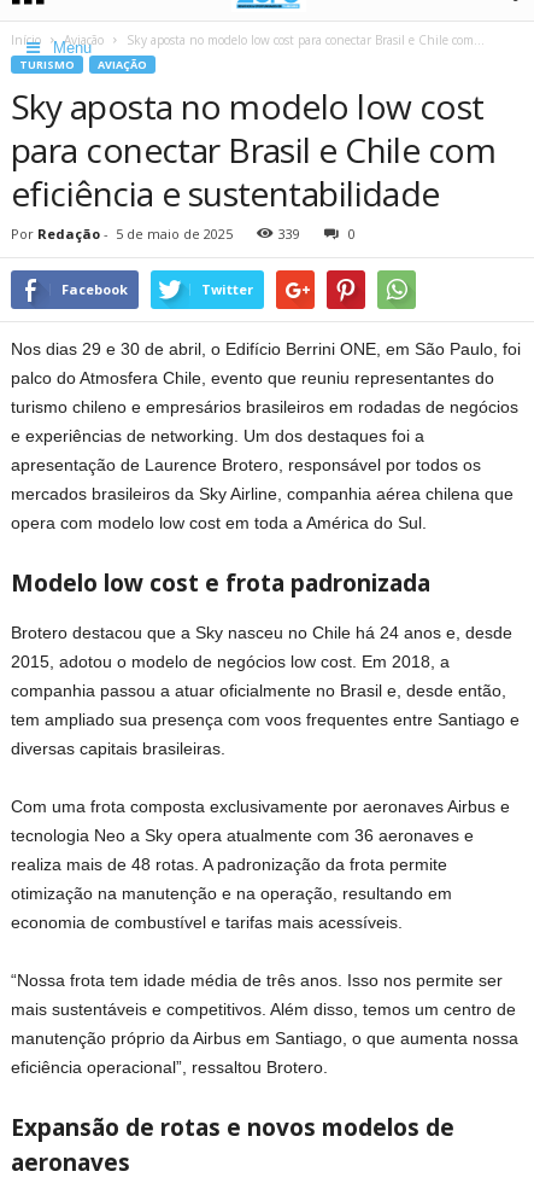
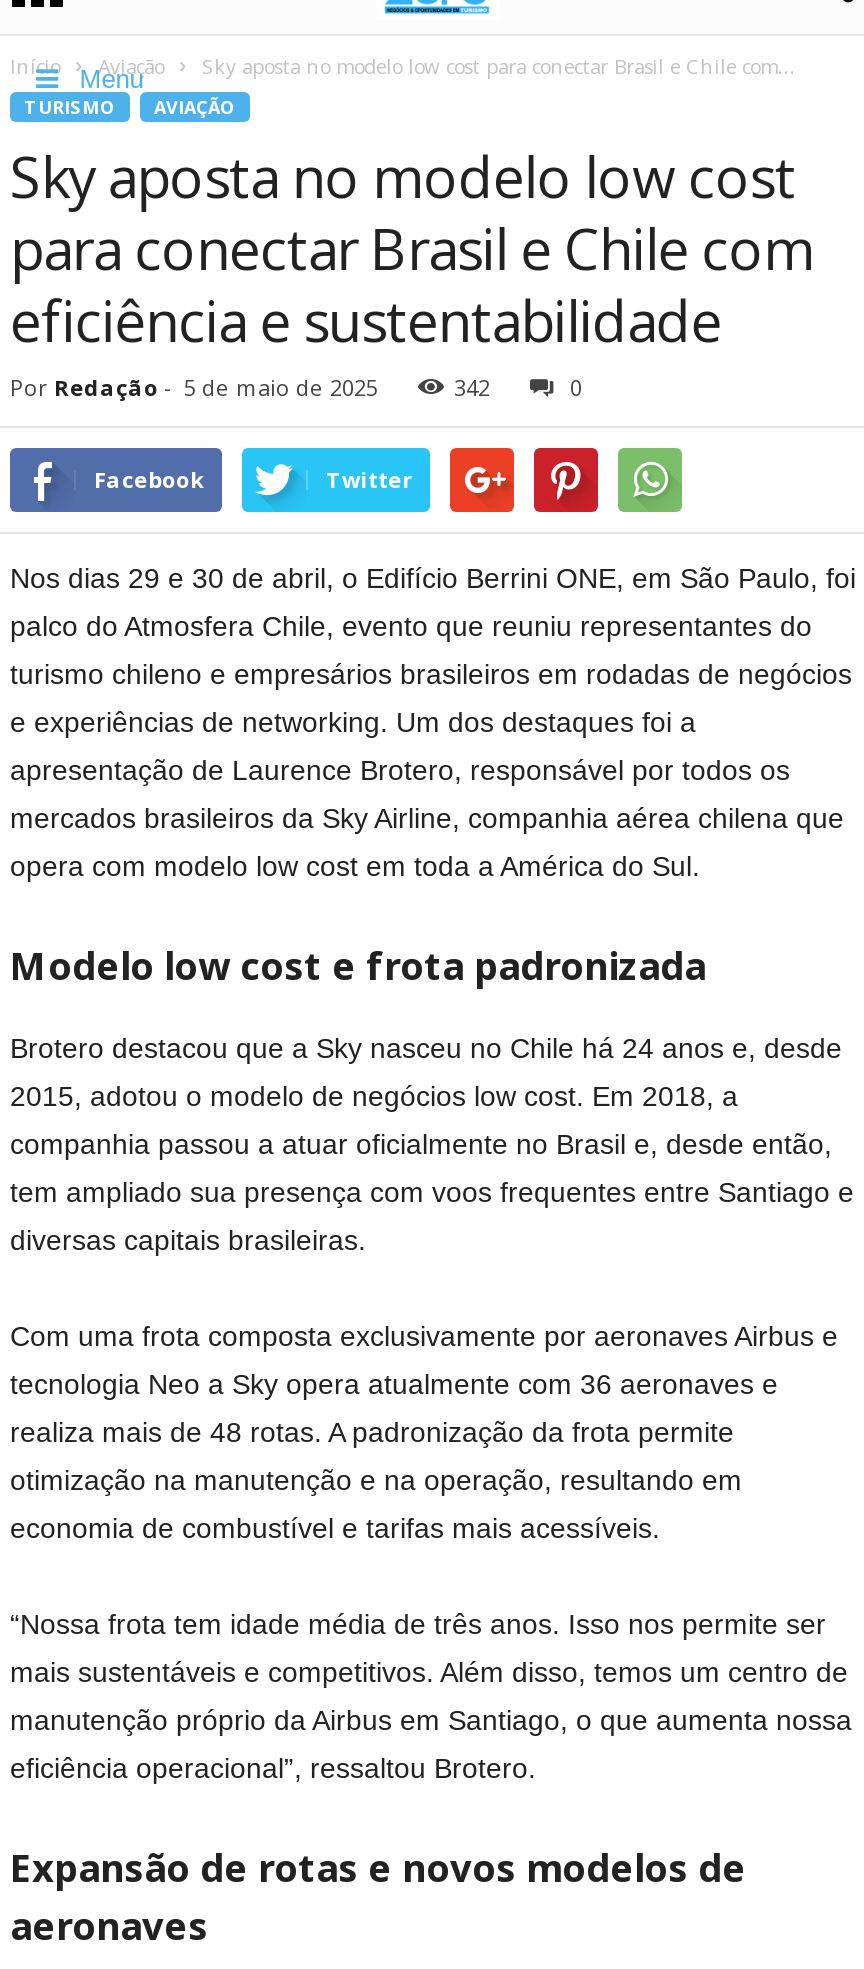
[278,225,300,243] 339 -> [454,372,490,402] 342

